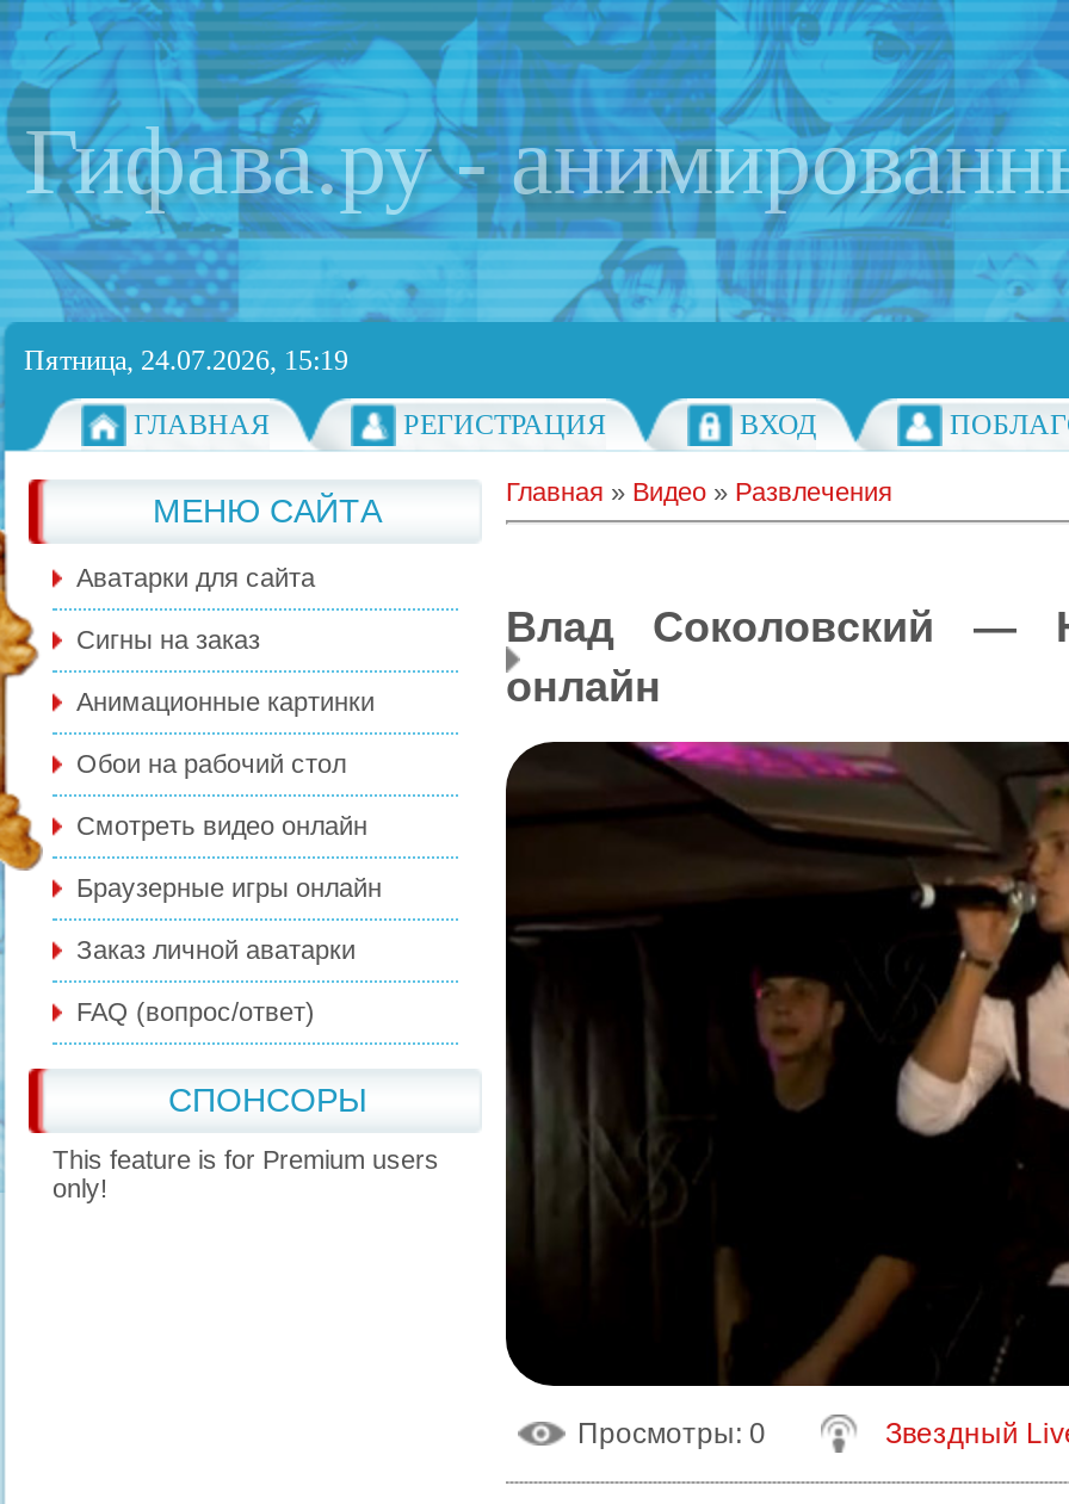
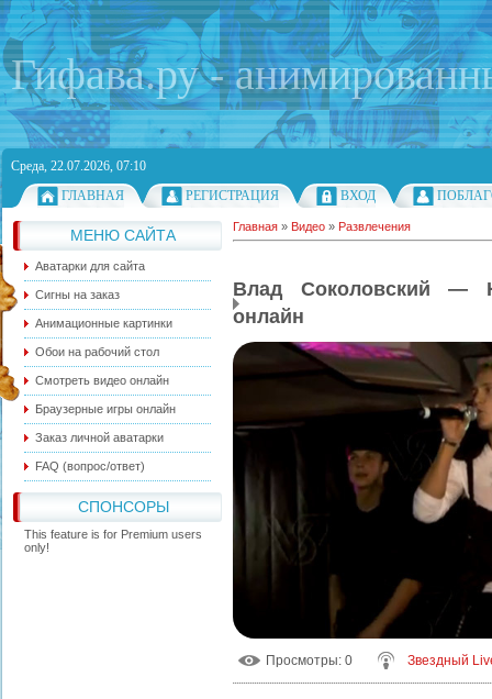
[24,343,348,377] Пятница, 24.07.2026, 15:19 -> [11,158,146,174] Среда, 22.07.2026, 07:10

